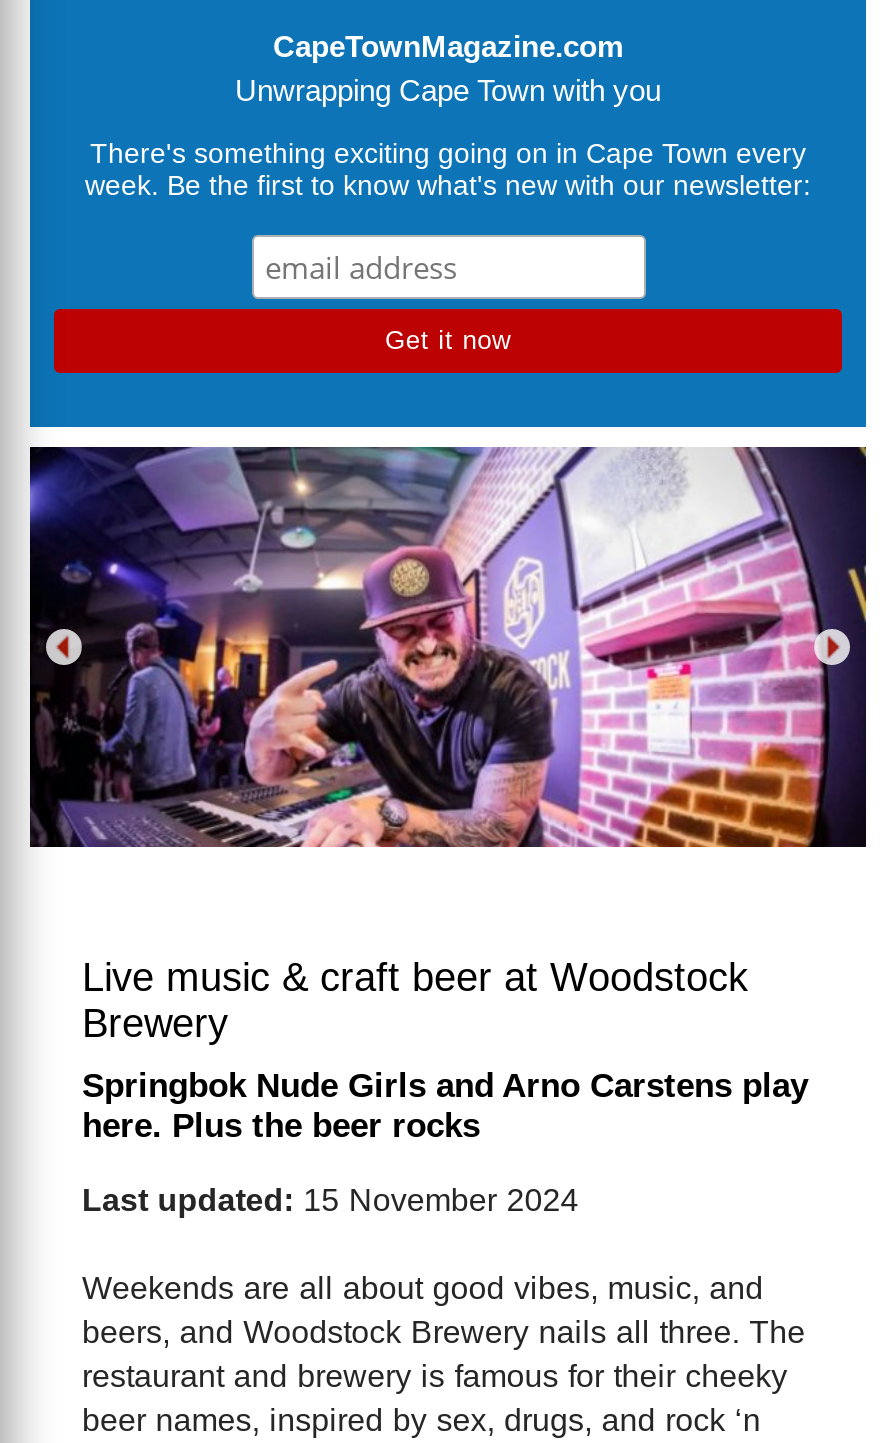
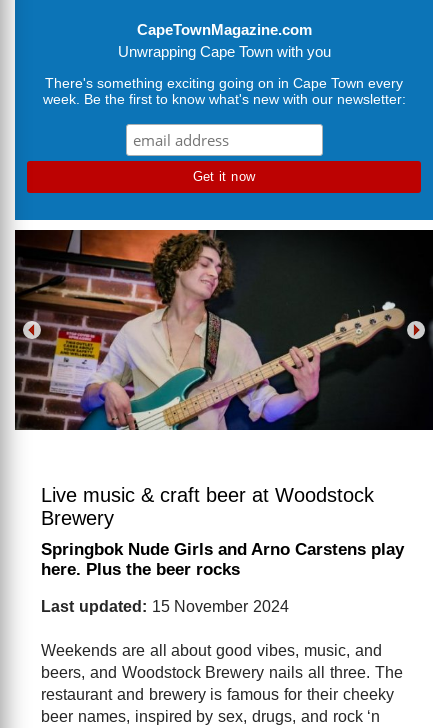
[28,445,868,849] [image] -> [14,229,434,431] [image]

